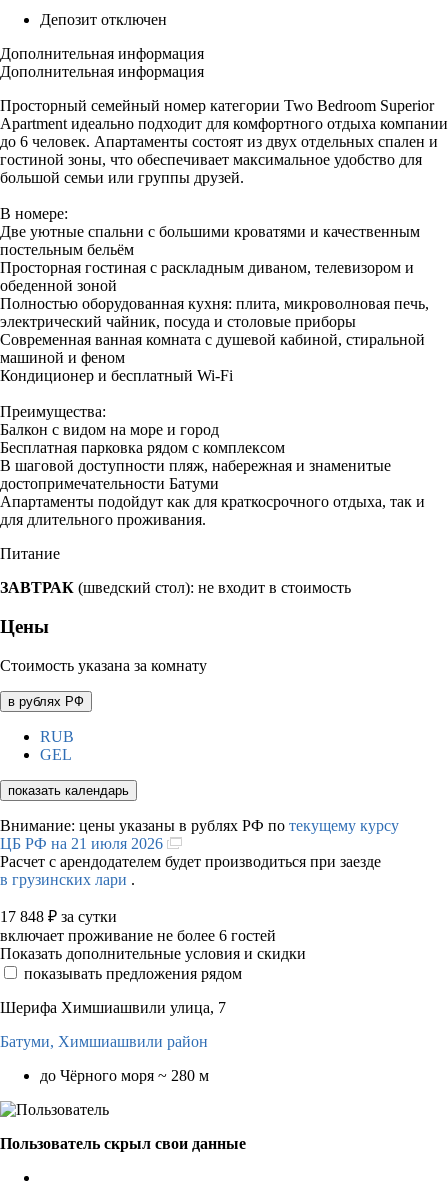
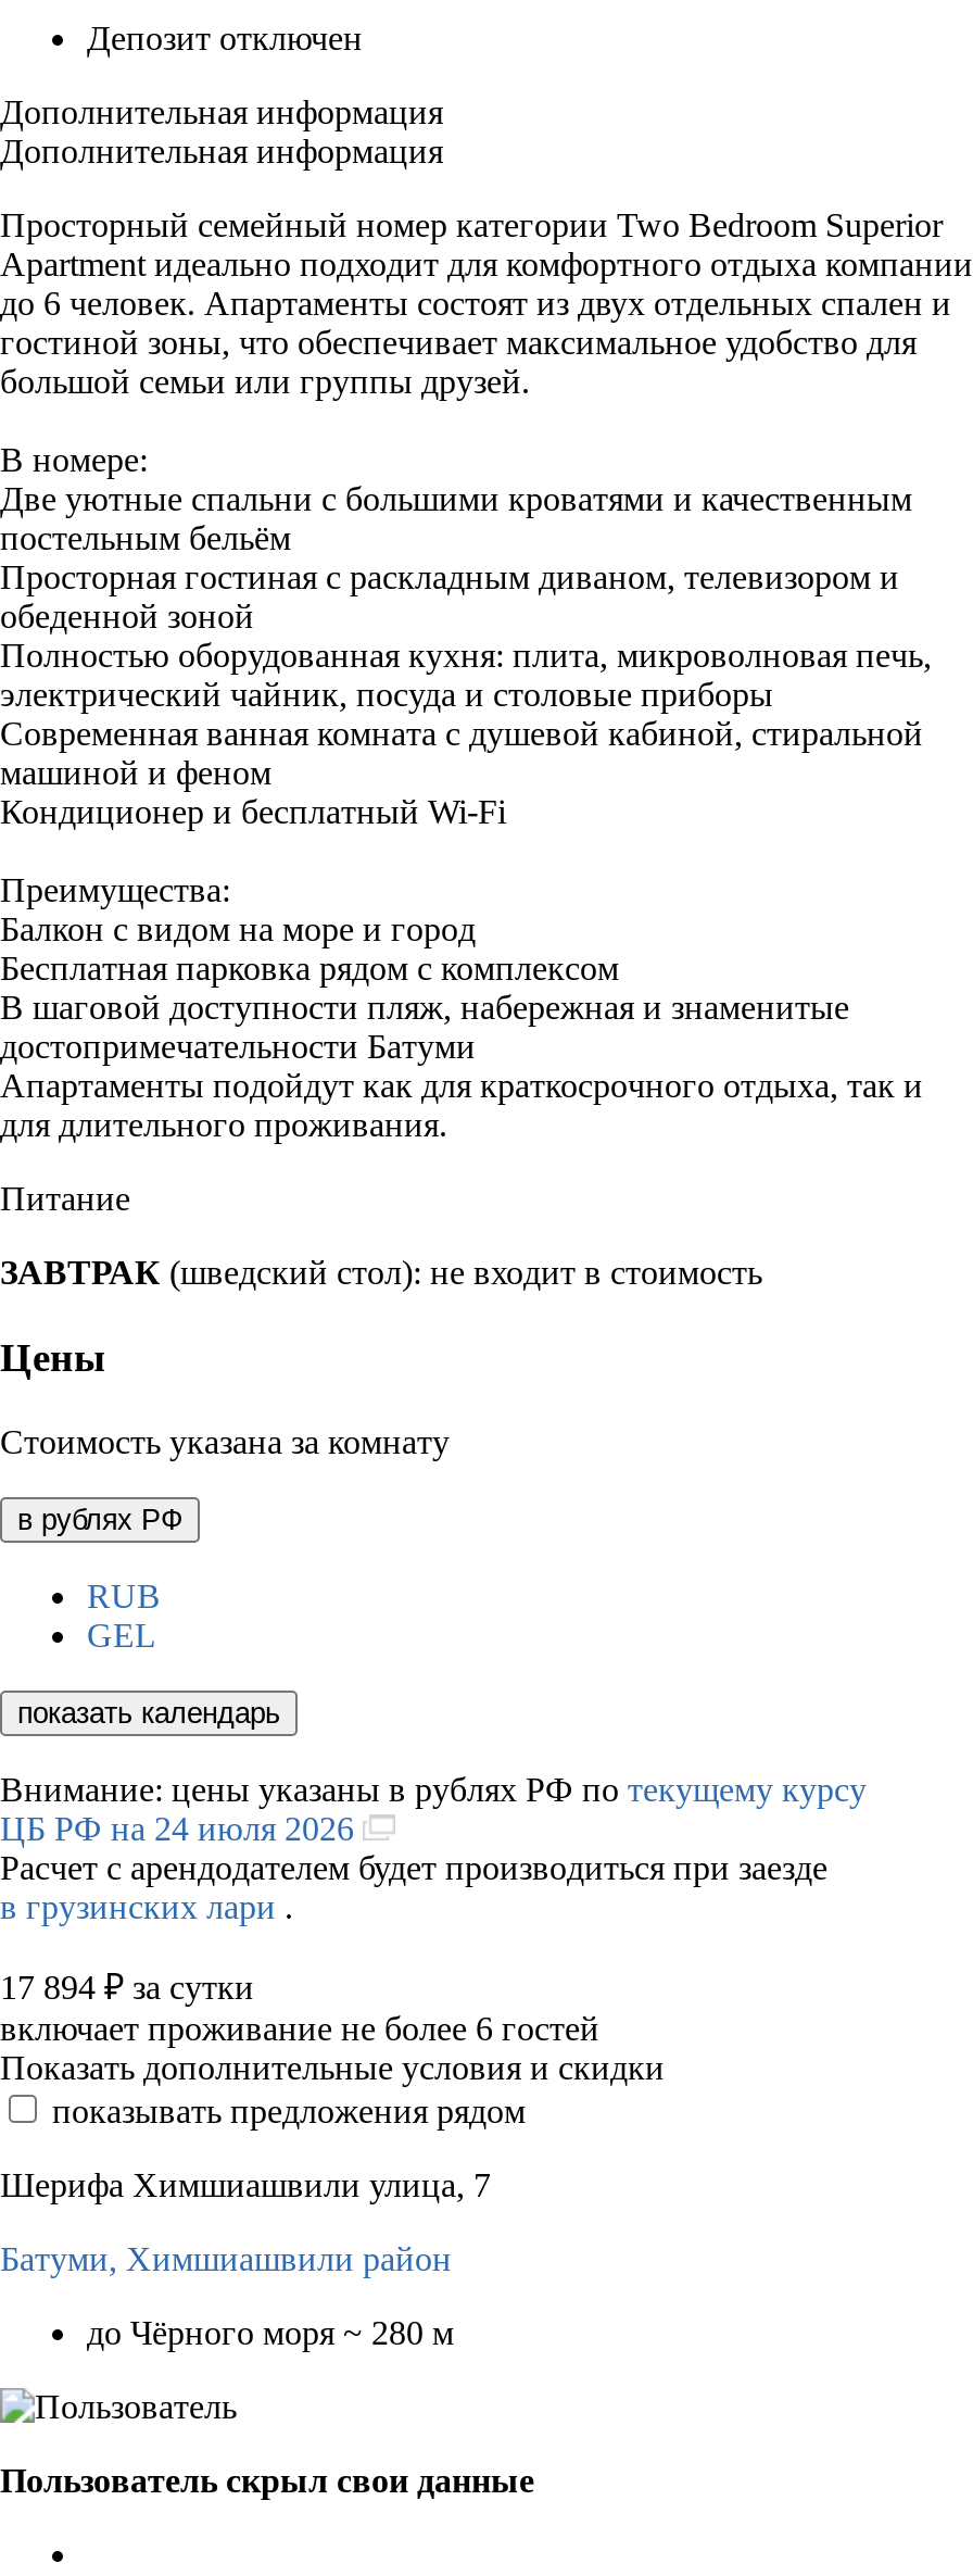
[0,834,167,851] ЦБ РФ на 21 июля 2026 -> [0,1809,363,1846] ЦБ РФ на 24 июля 2026
[0,907,117,924] 17 848 ₽ за сутки -> [0,1968,254,2005] 17 894 ₽ за сутки

